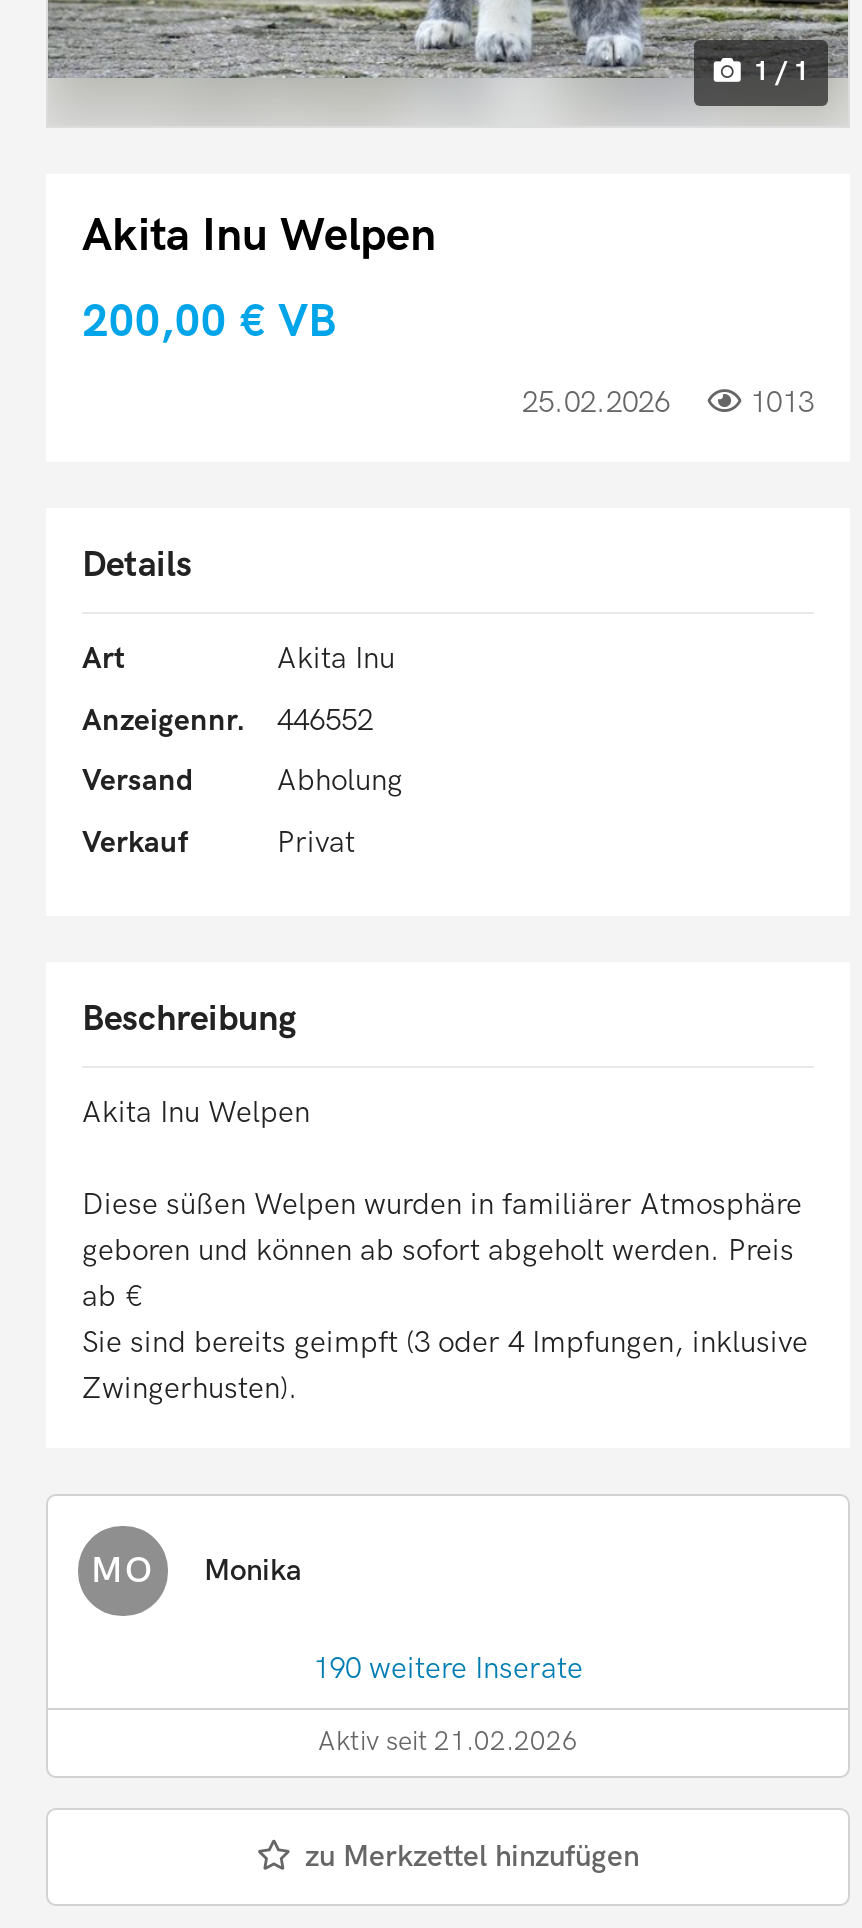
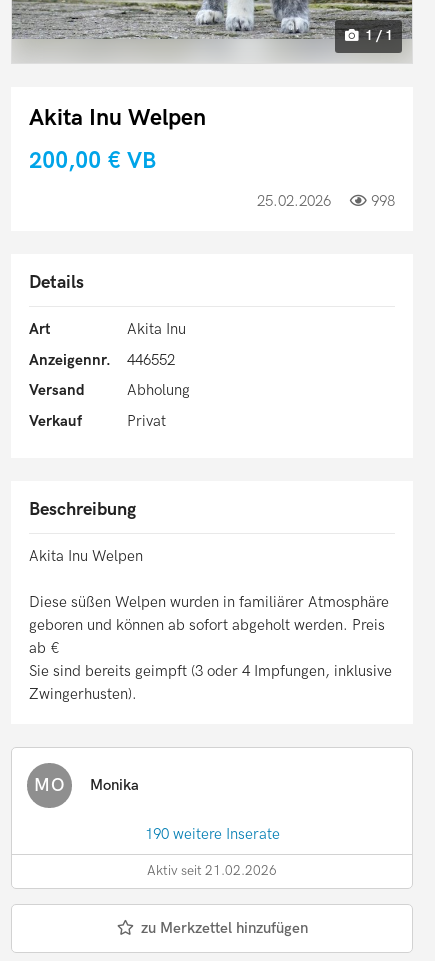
[522,384,814,420] 25.02.2026 1013 -> [257,192,395,210] 25.02.2026 998

